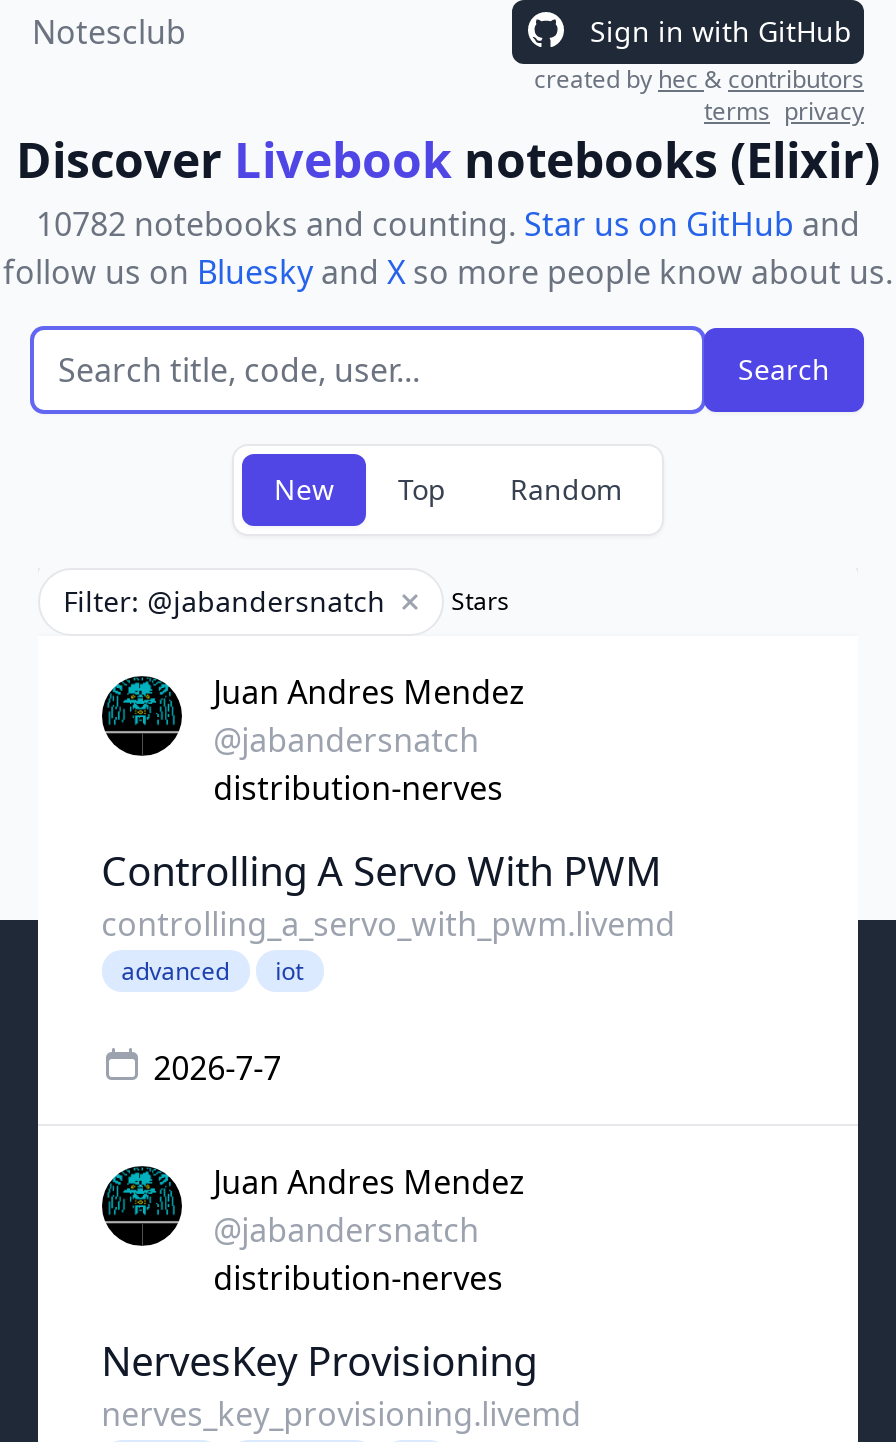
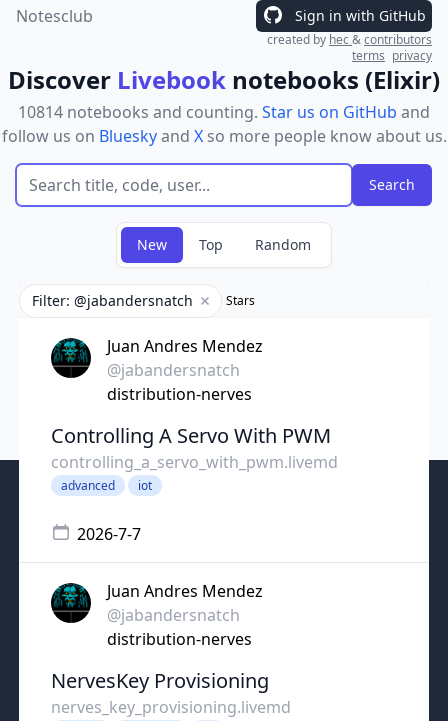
[36,202,860,246] 10782 notebooks and counting. Star us on GitHub and -> [18,101,430,123] 10814 notebooks and counting. Star us on GitHub and

